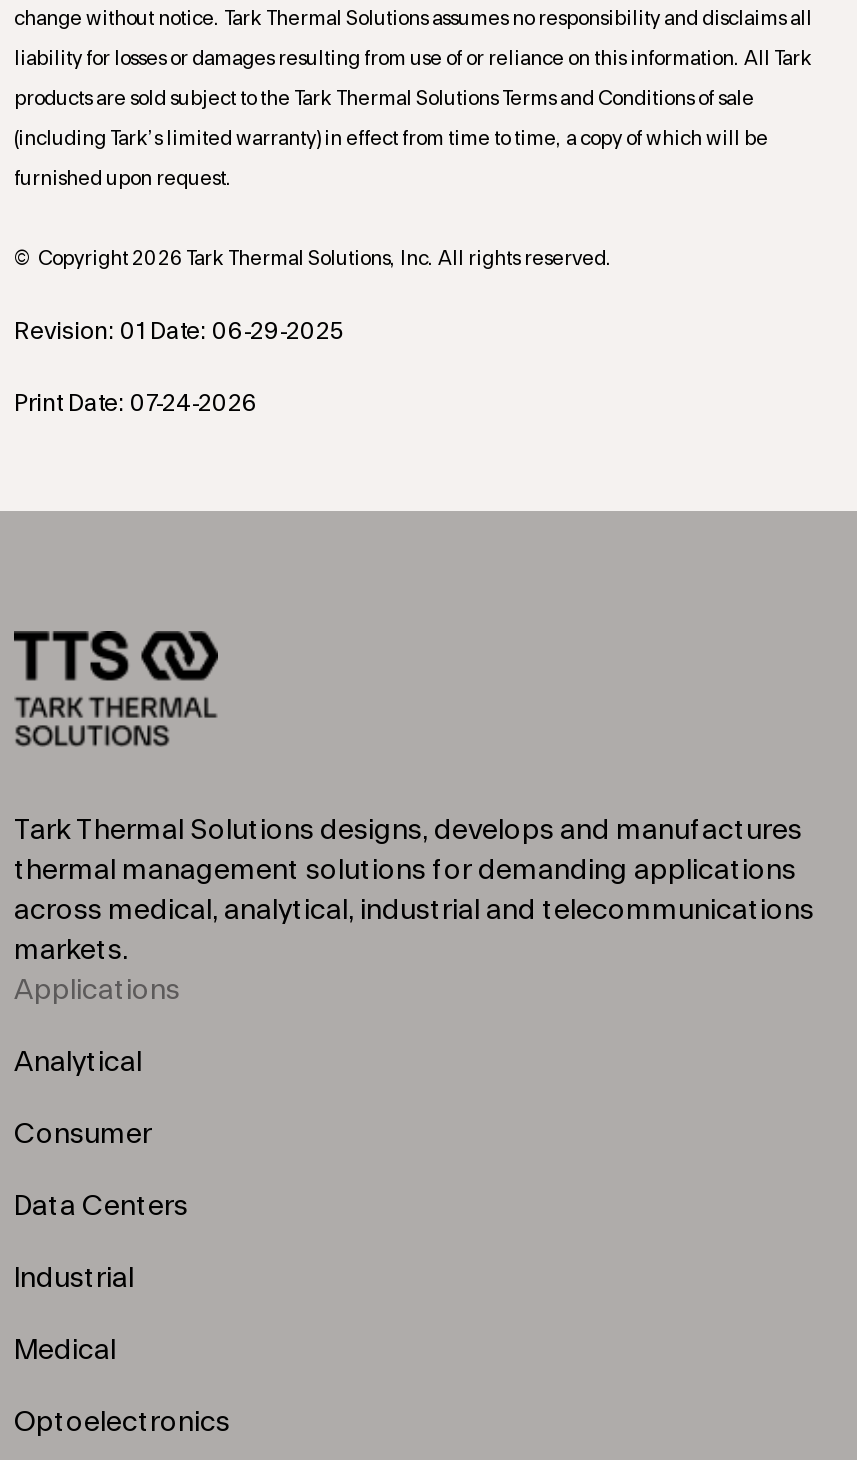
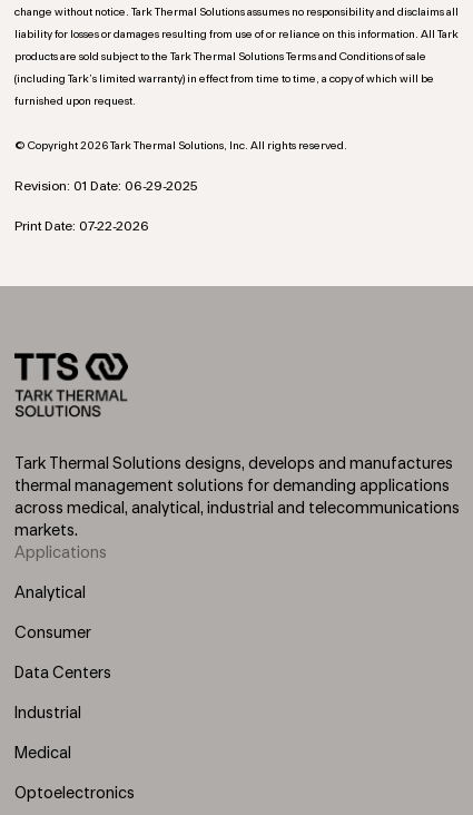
[14,391,258,415] Print Date: 07-24-2026 -> [14,219,149,233] Print Date: 07-22-2026

